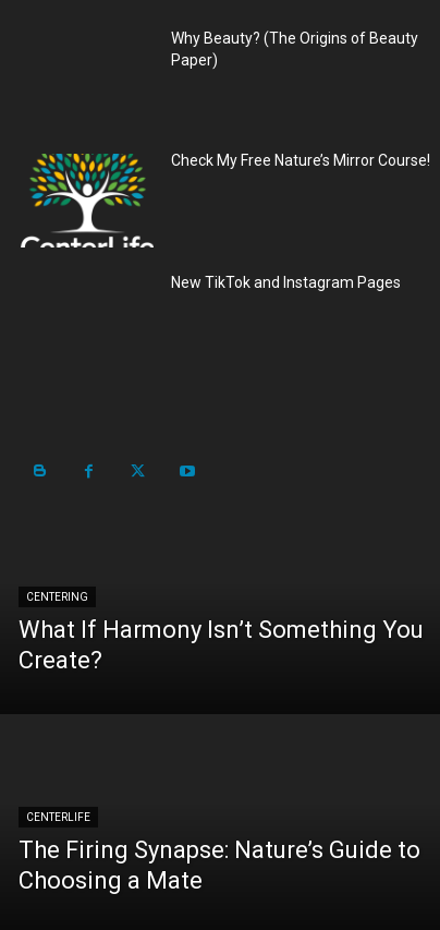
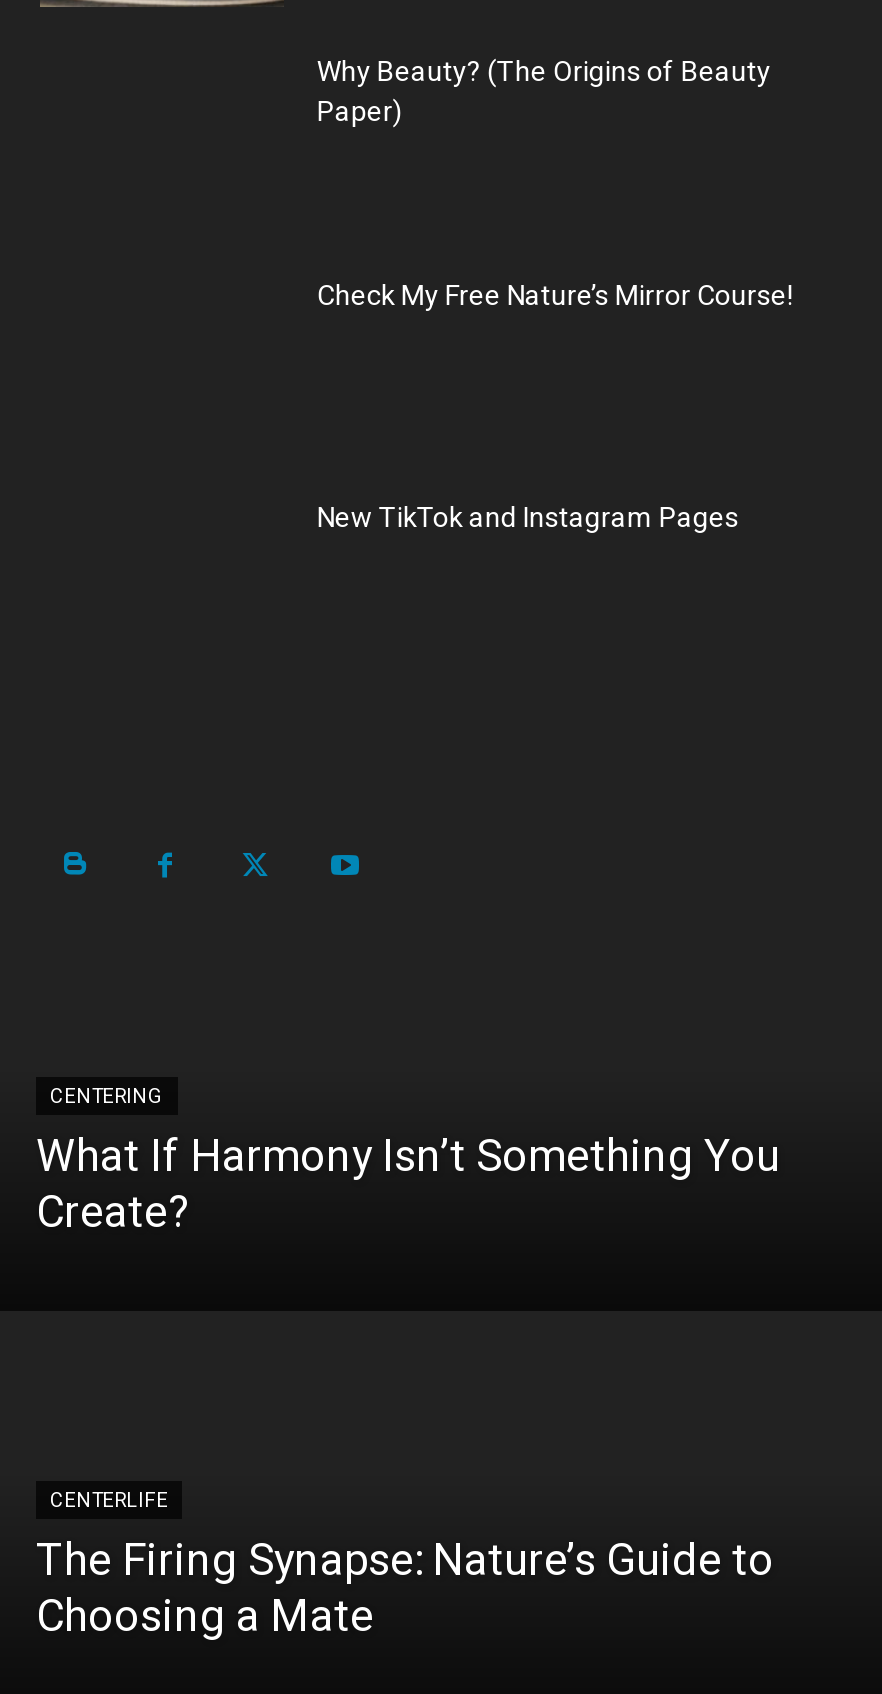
[20,153,155,249] [image] -> none

